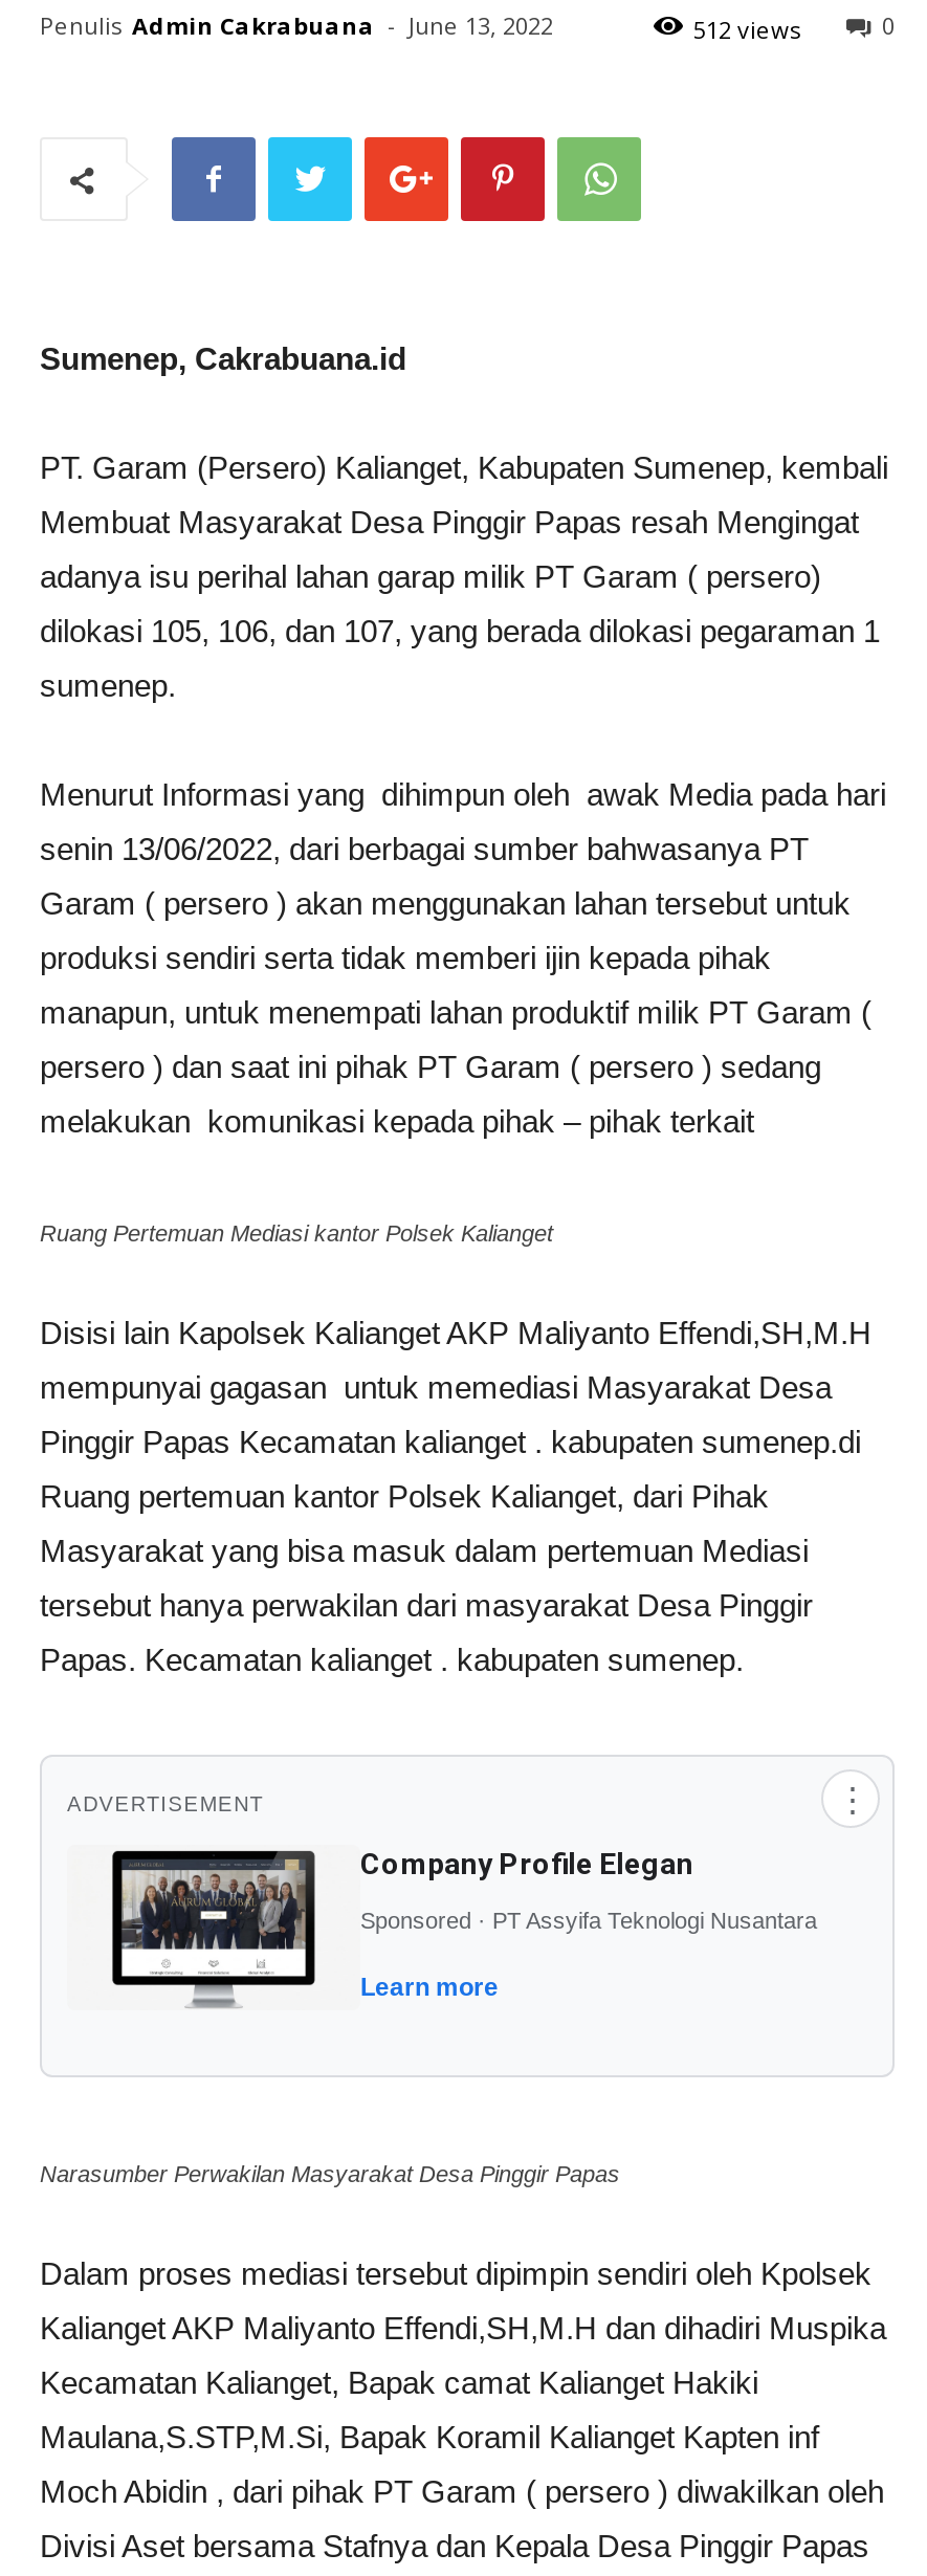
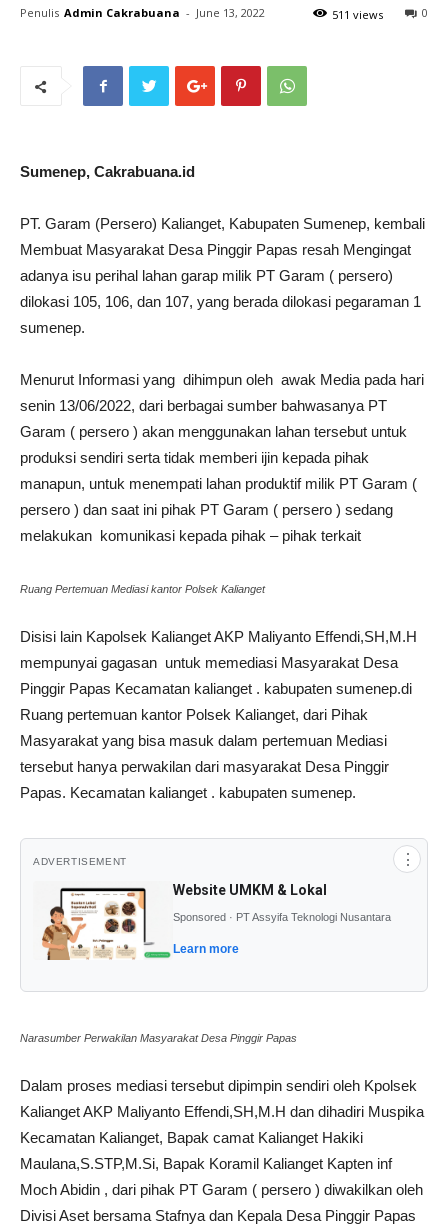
[693,14,800,45] 512 views -> [332,7,383,22] 511 views
[86,1847,693,2010] [image] | Company Profile Elegan -> [41,882,327,961] [image] | Website UMKM & Lokal

